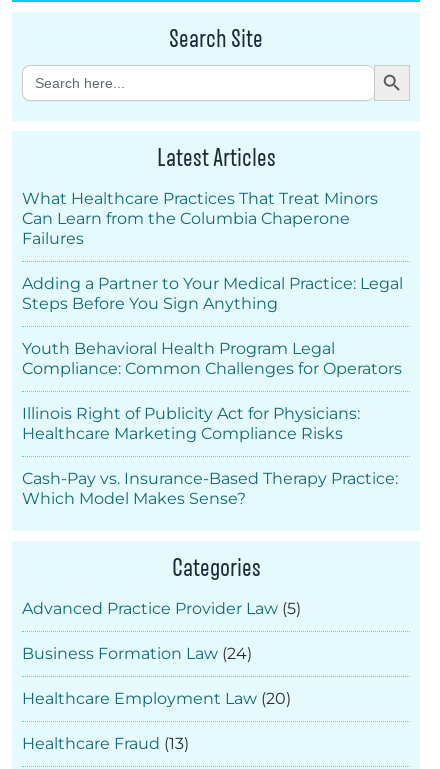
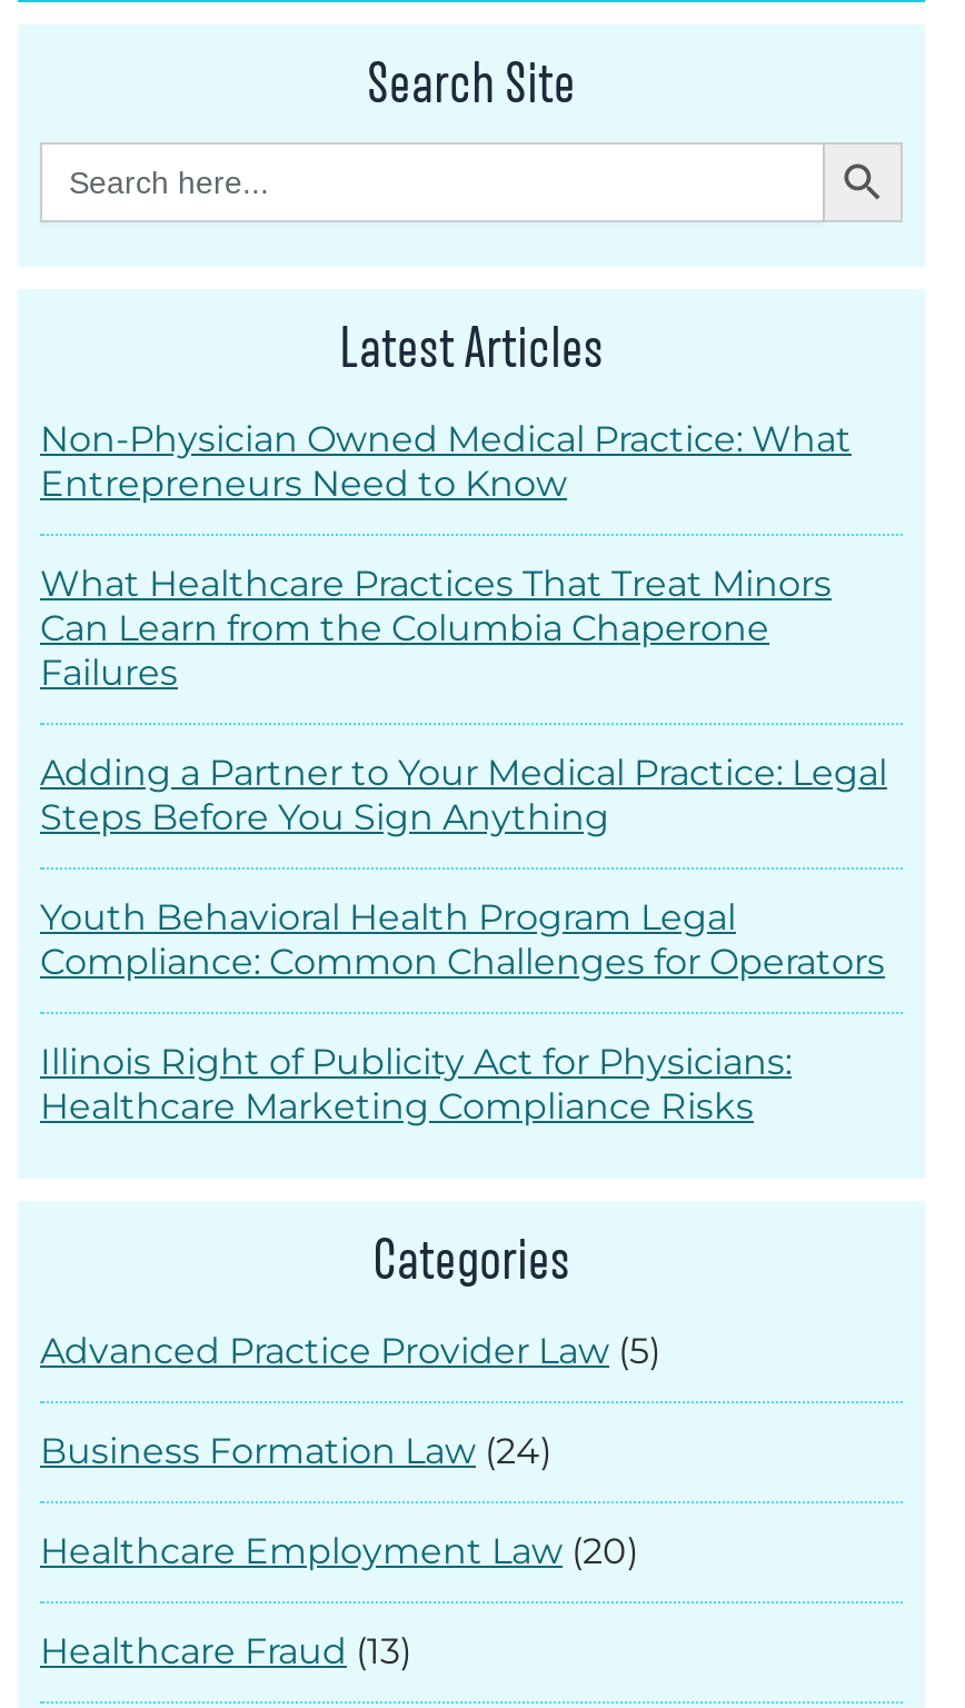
none -> [40,417,852,504] Non-Physician Owned Medical Practice: What | Entrepreneurs Need to Know
moved [22,189,403,443] -> [40,562,887,1127]: What Healthcare Practices That Treat Minors | Can Learn from the Columbia Chaperone | Failures | ... | Illinois Right of Publicity Act for Physicians: | Healthcare Marketing Compliance Risks
[22,469,398,508] Cash-Pay vs. Insurance-Based Therapy Practice: | Which Model Makes Sense? -> none

